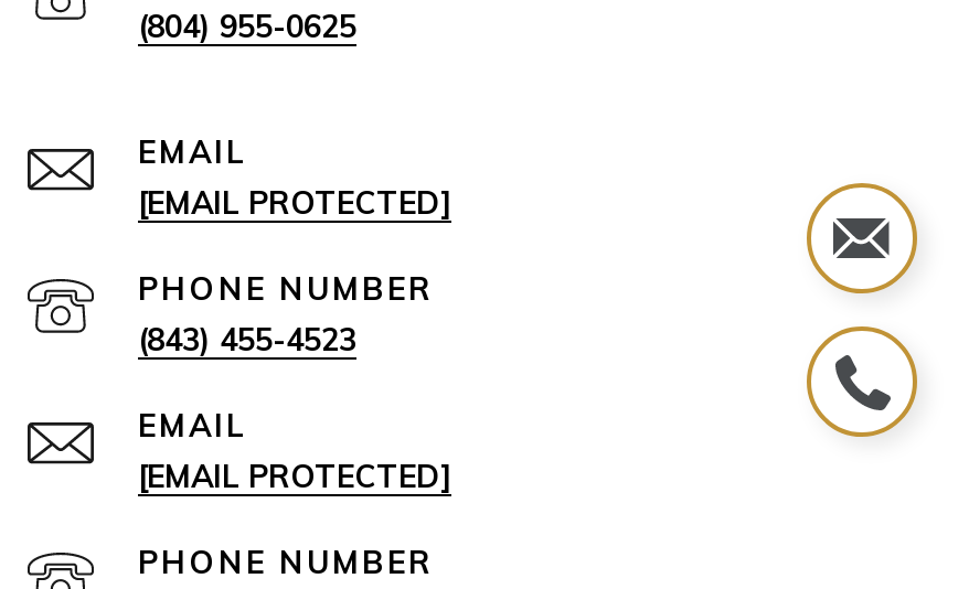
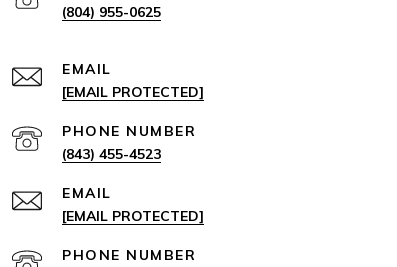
[805,181,922,298] [image] -> none
[805,324,922,441] [image] -> none

